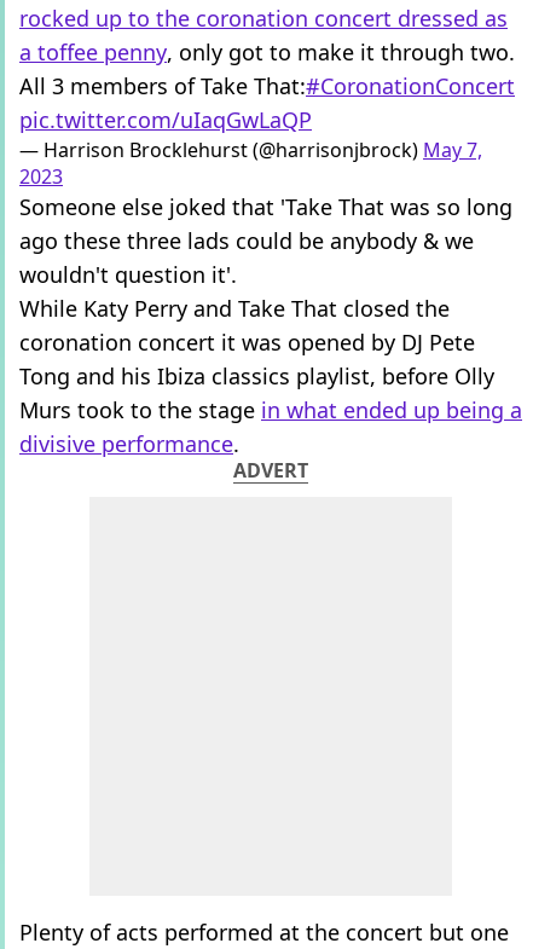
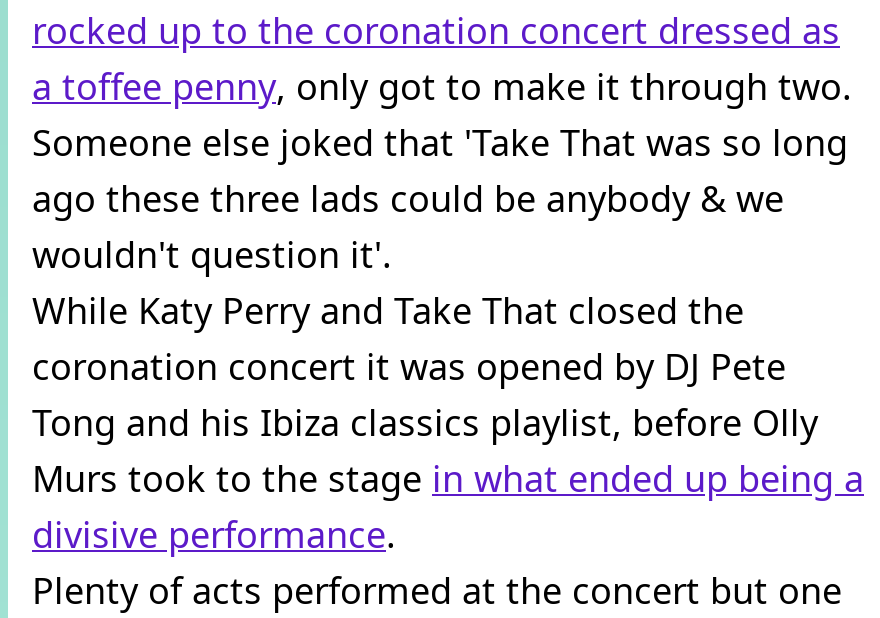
[19,71,515,189] All 3 members of Take That:#CoronationConcert | pic.twitter.com/uIaqGwLaQP | — Harrison Brocklehurst (@harrisonjbrock) May 7, | 2023 -> none
[233,456,308,483] ADVERT -> none

